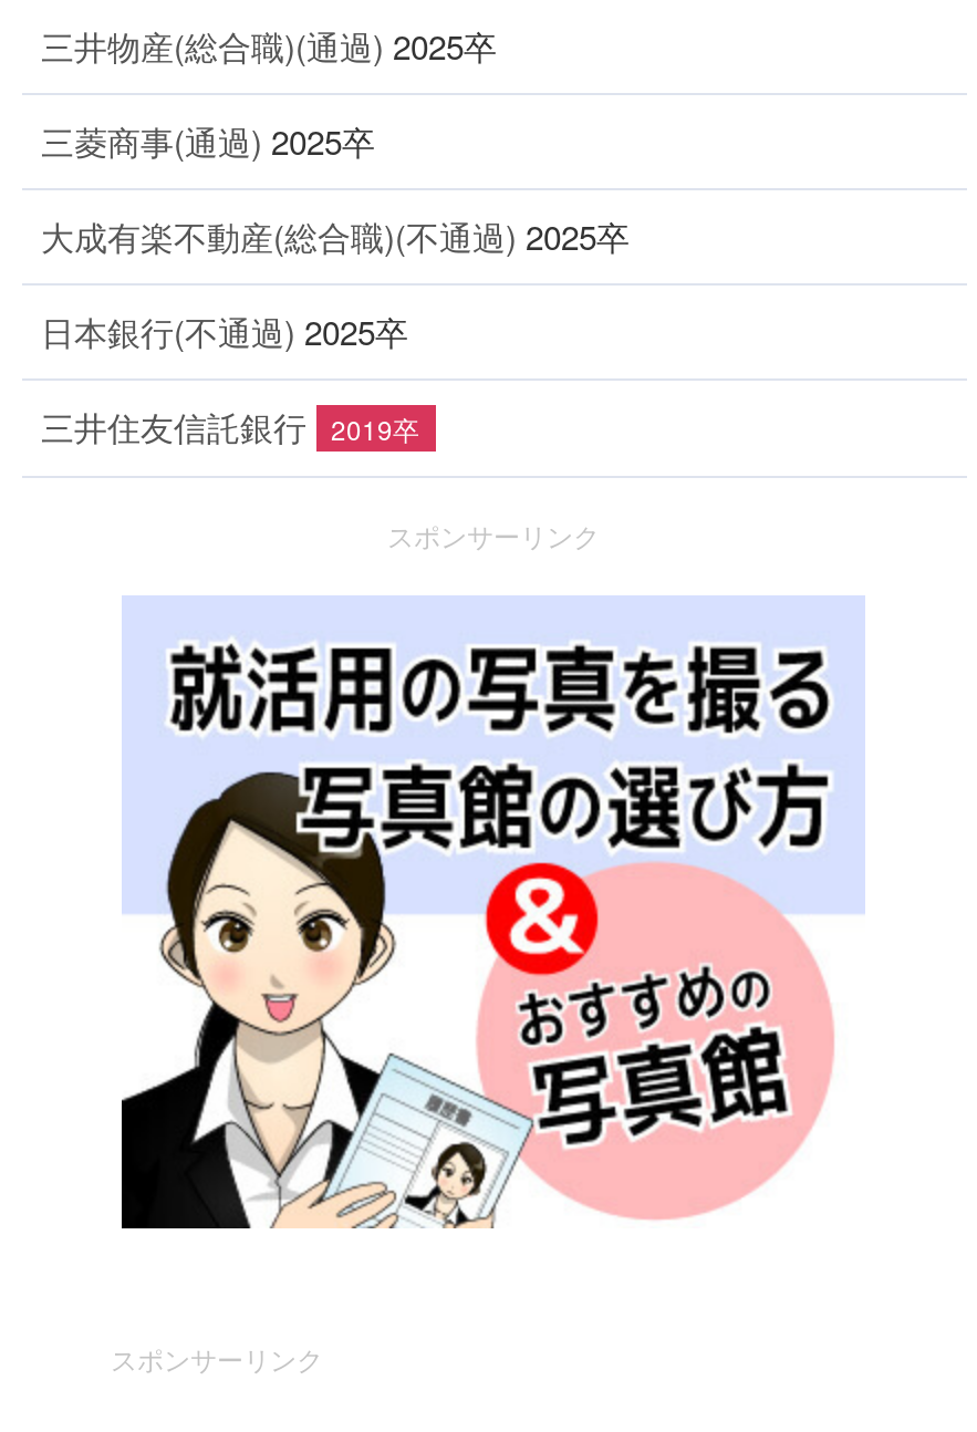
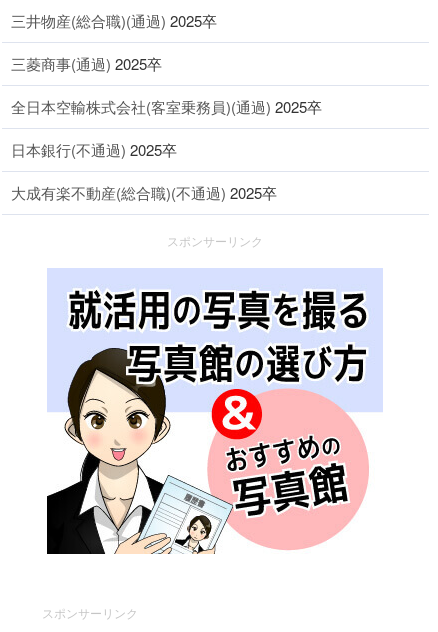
none -> [10,96,321,117] 全日本空輸株式会社(客室乗務員)(通過) 2025卒
moved [41,212,630,259] -> [10,182,276,203]: 大成有楽不動産(総合職)(不通過) 2025卒
[41,403,419,449] 三井住友信託銀行 | 2019卒 -> none

